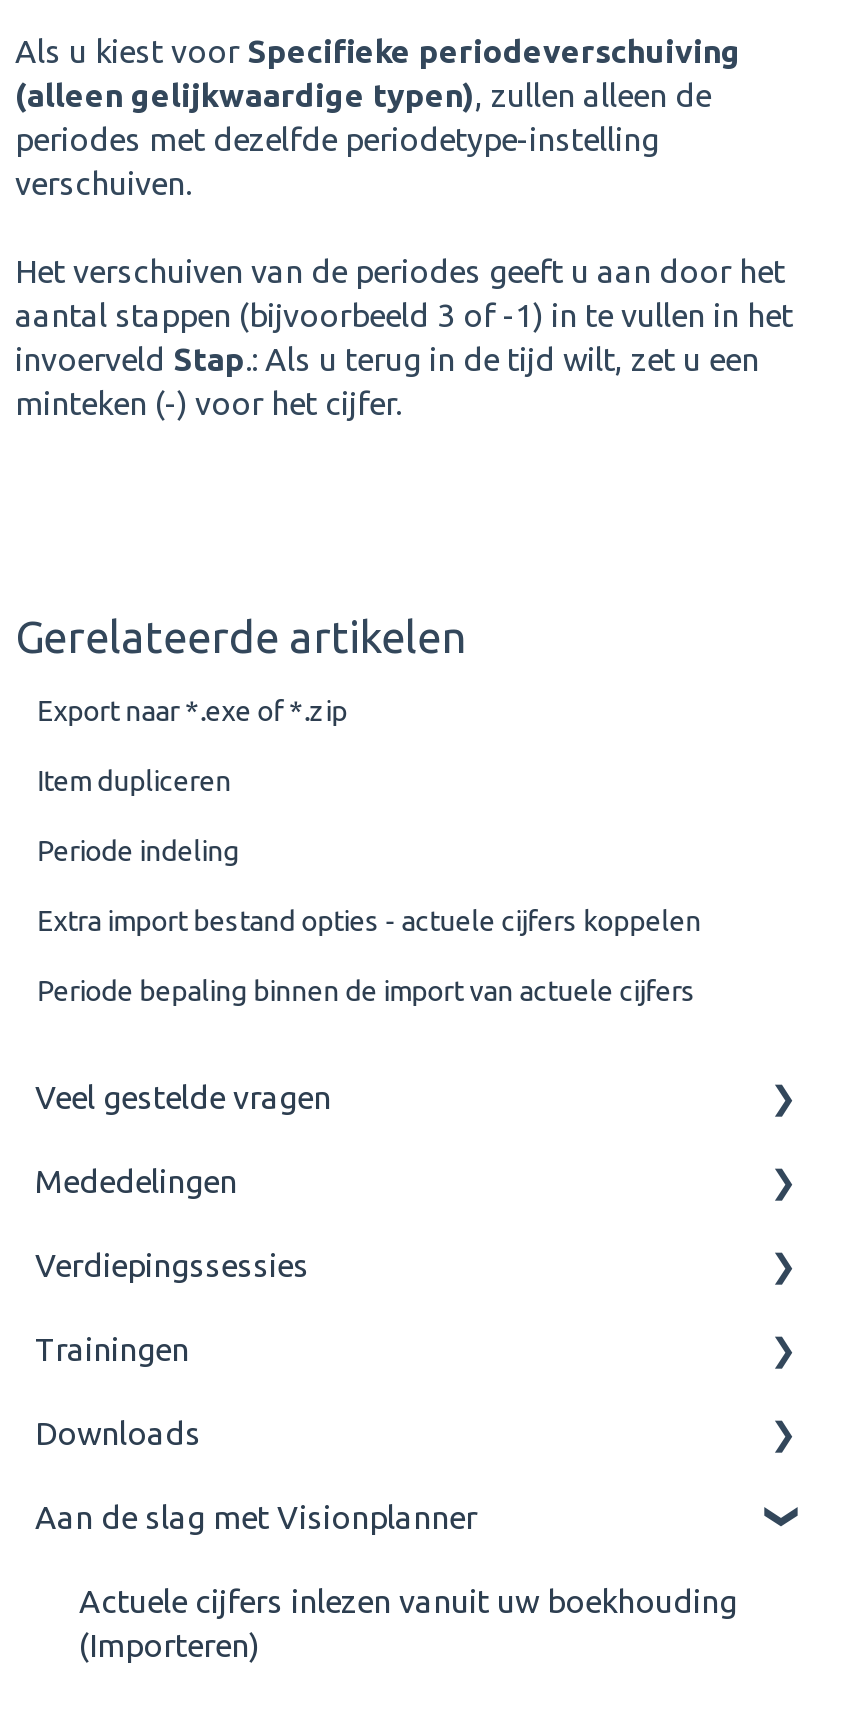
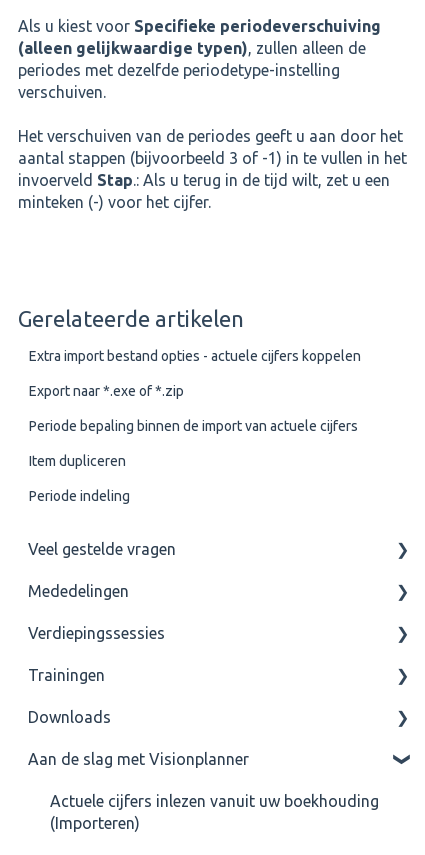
moved [37,695,347,727] -> [29,383,184,399]: Export naar *.exe of *.zip
moved [37,765,239,867] -> [29,453,130,504]: Item dupliceren | Periode indeling
moved [37,905,701,937] -> [29,348,361,364]: Extra import bestand opties - actuele cijfers koppelen
moved [37,975,695,1007] -> [29,418,358,434]: Periode bepaling binnen de import van actuele cijfers

